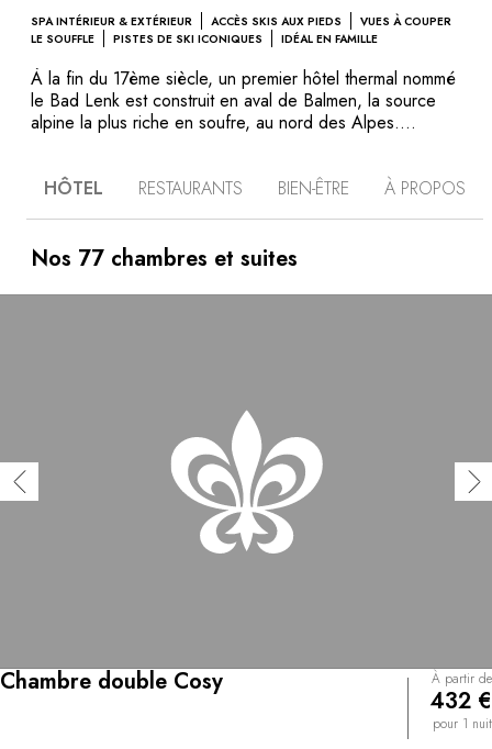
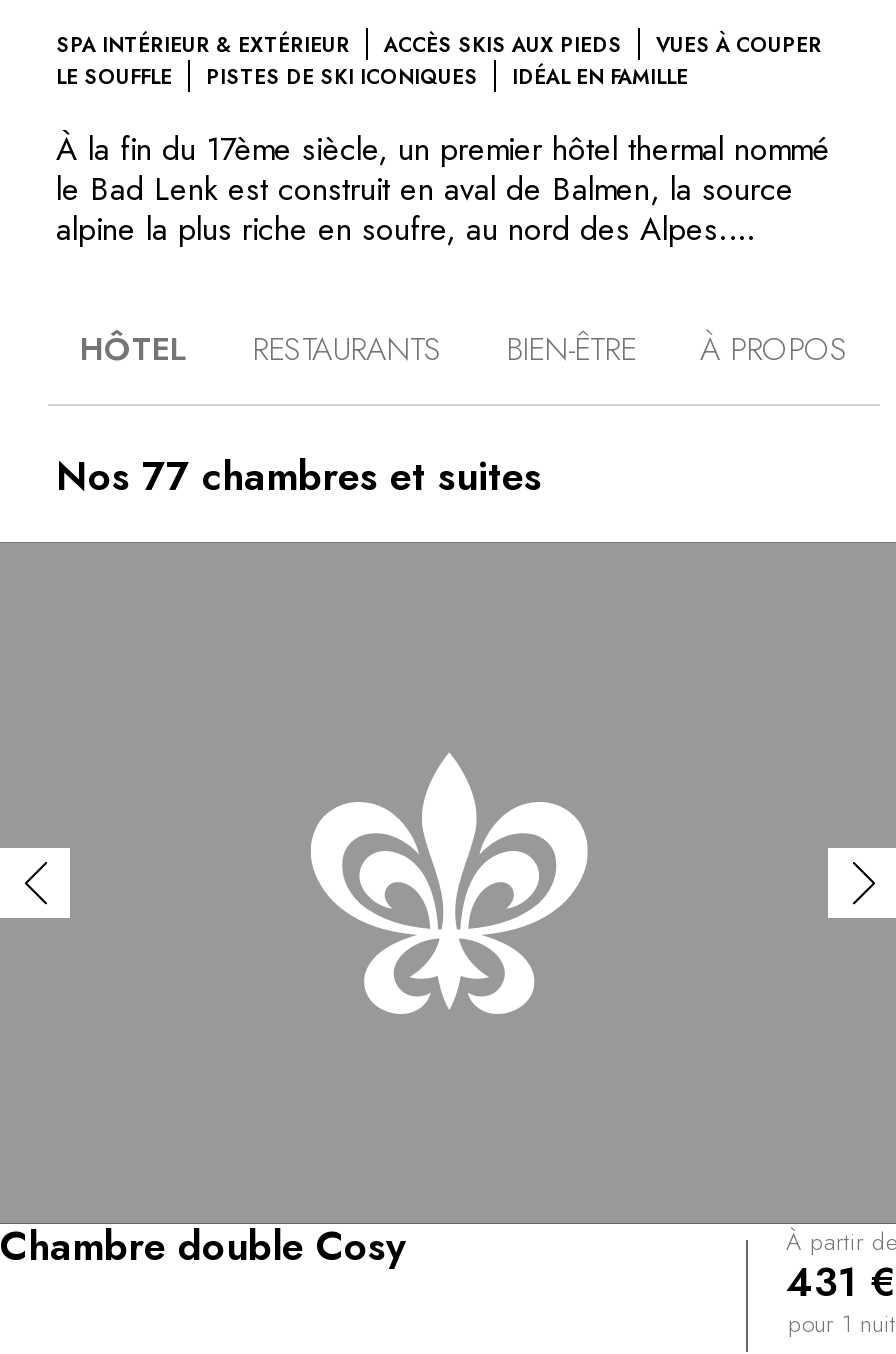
[429,685,492,717] 432 € -> [786,1254,896,1312] 431 €

